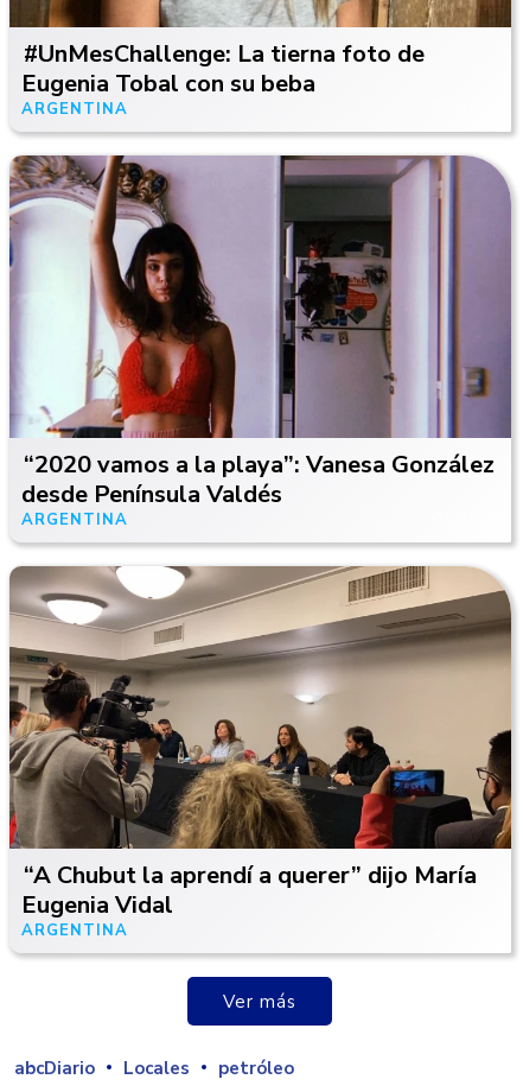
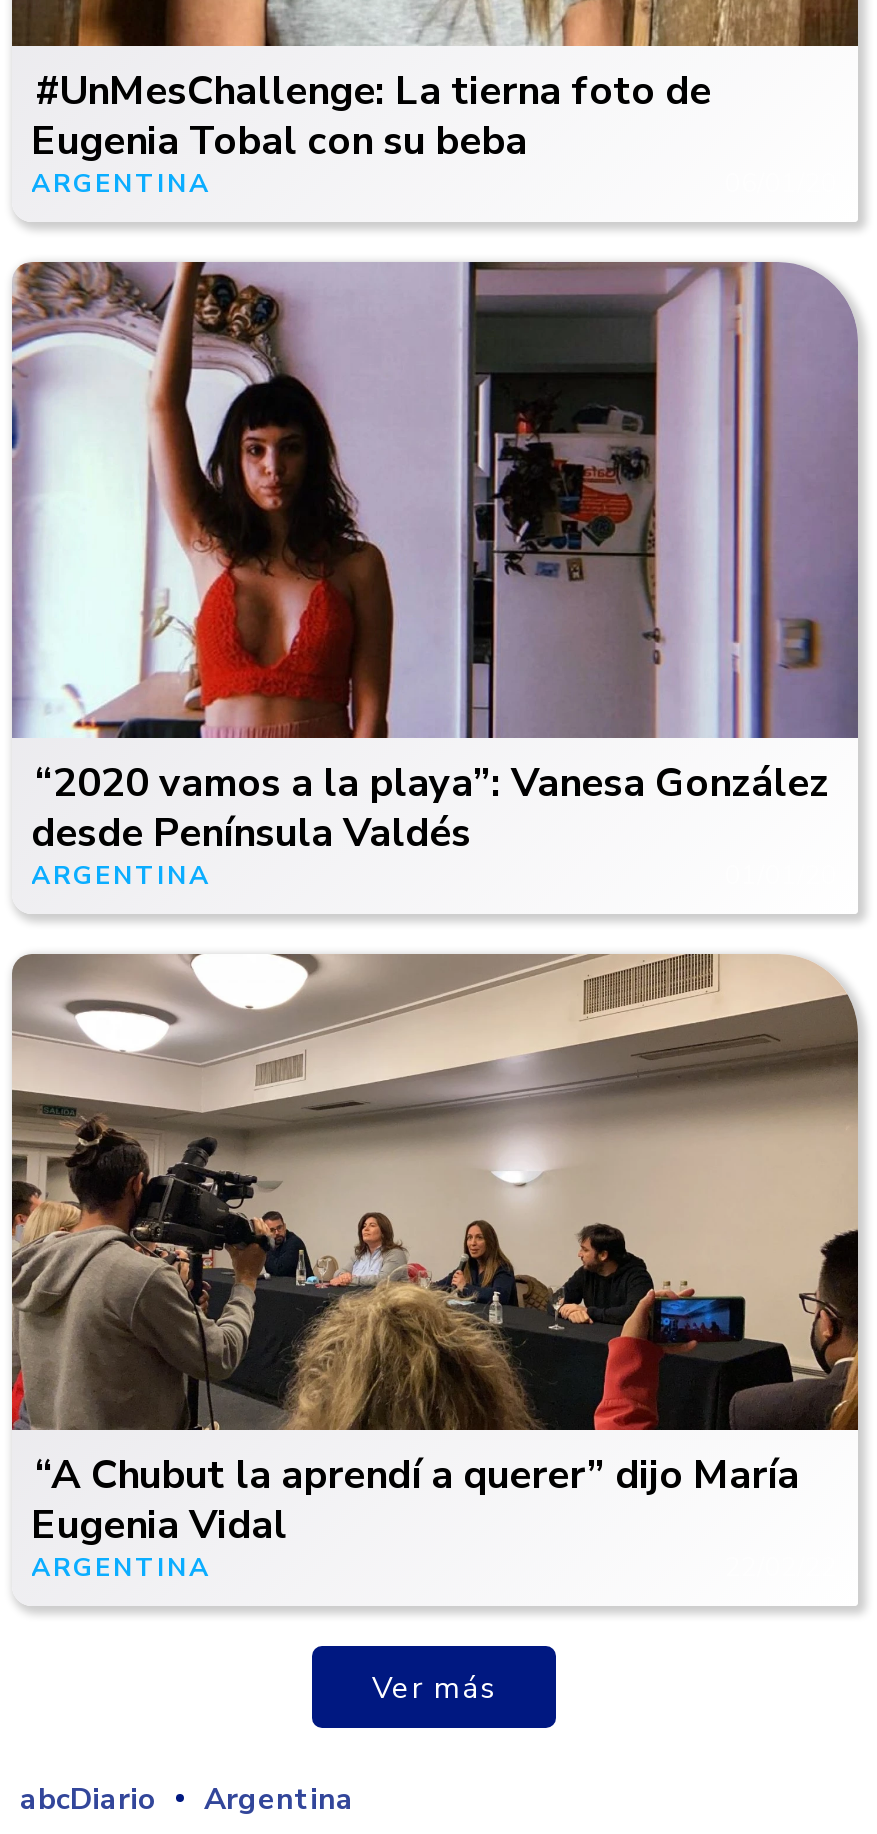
[123,1055,294,1079] Locales | petróleo -> [204,1778,354,1818] Argentina

